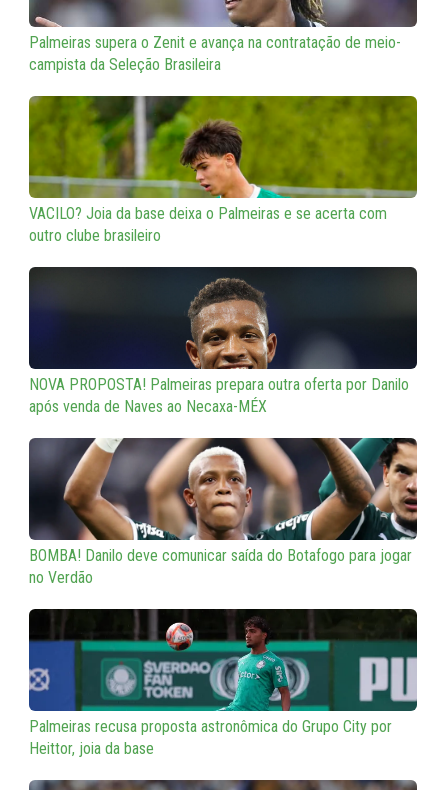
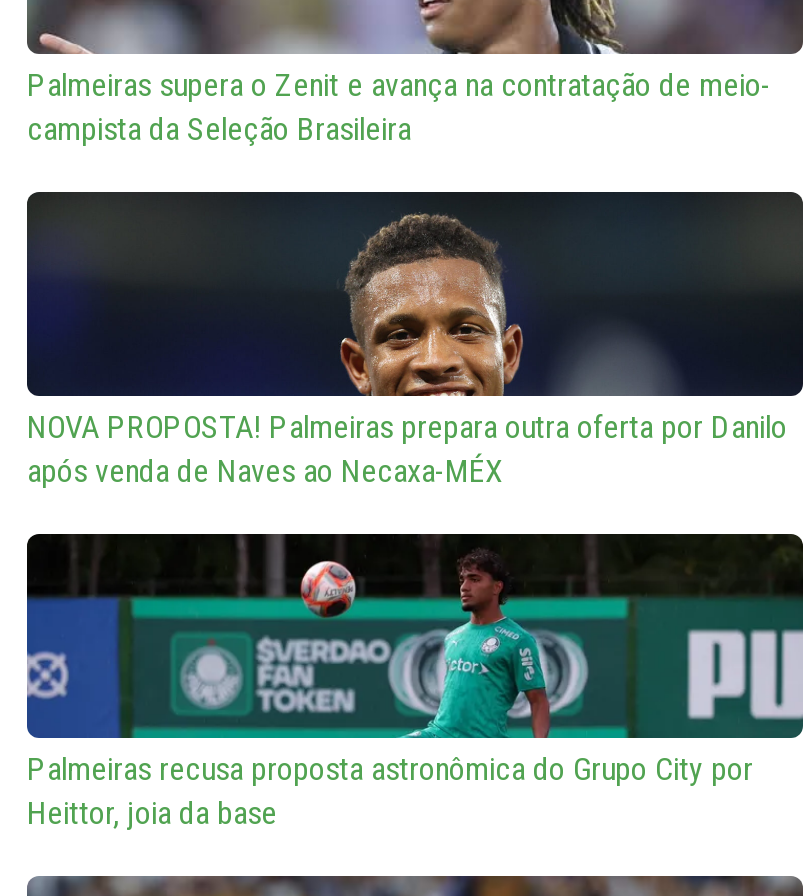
[29,95,417,245] [image] | VACILO? Joia da base deixa o Palmeiras e se acerta com | outro clube brasileiro -> none
[29,437,418,587] [image] | BOMBA! Danilo deve comunicar saída do Botafogo para jogar | no Verdão -> none

